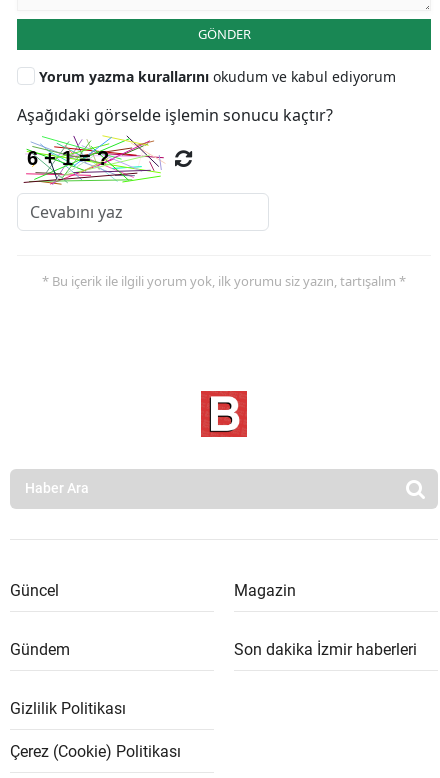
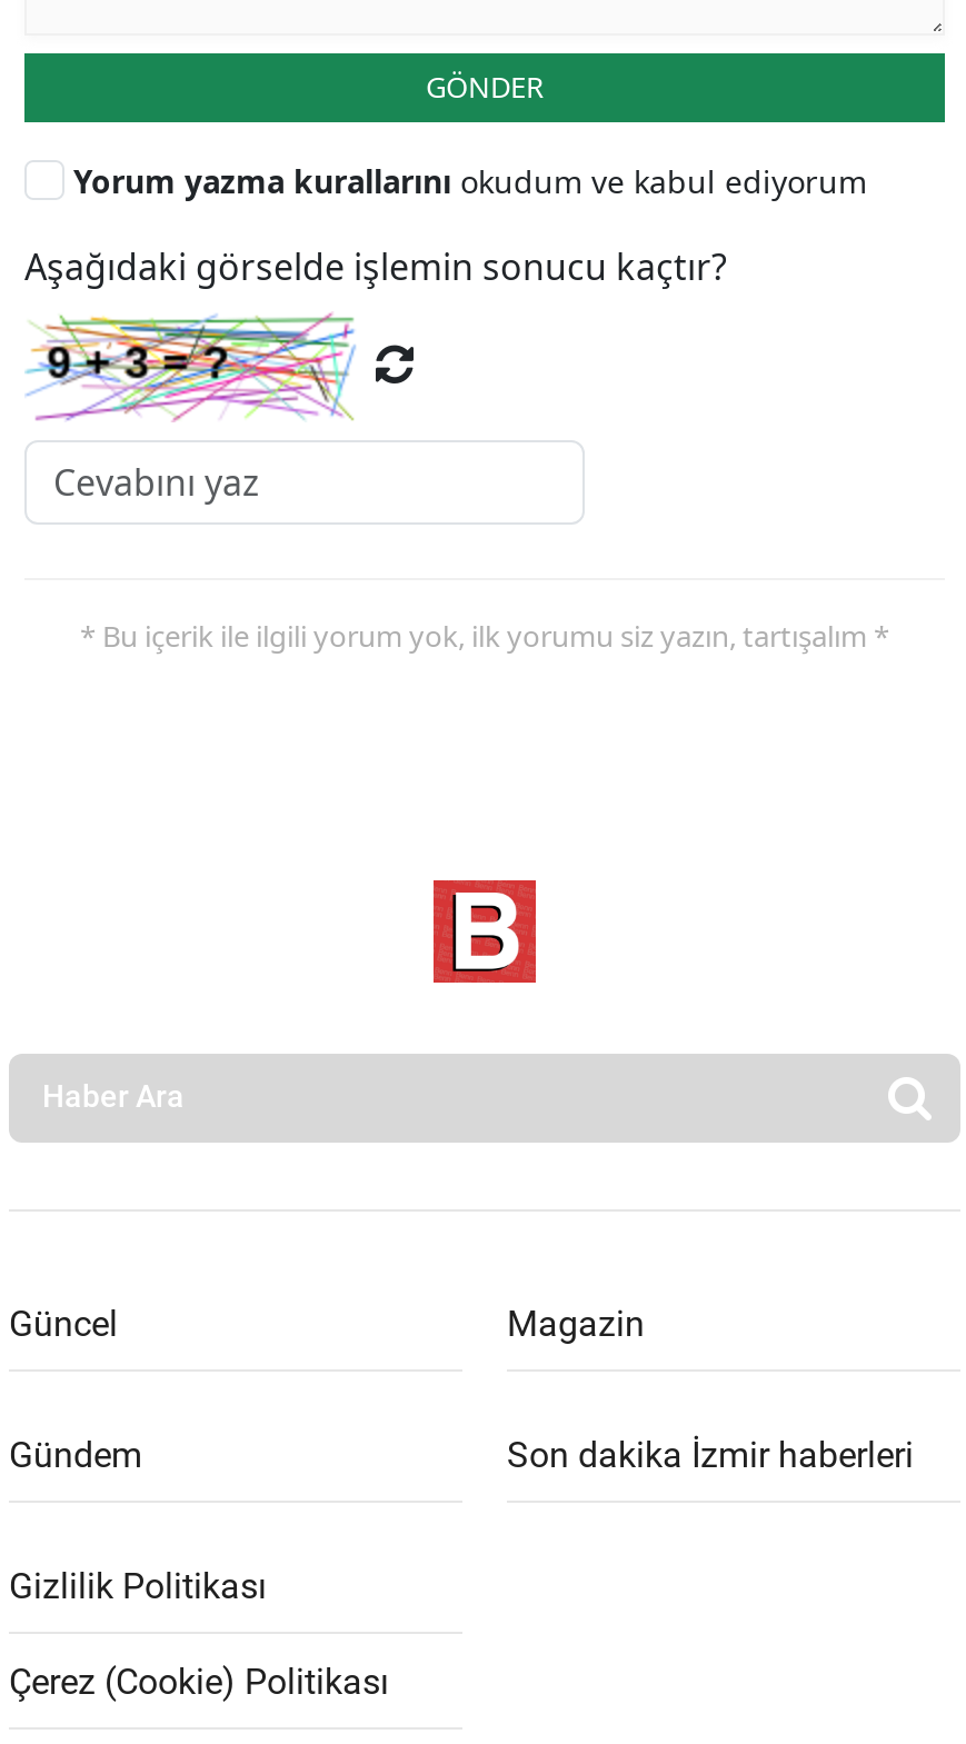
[20,135,165,186] [image] -> [24,313,356,422] [image]

